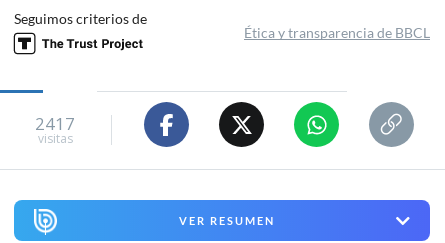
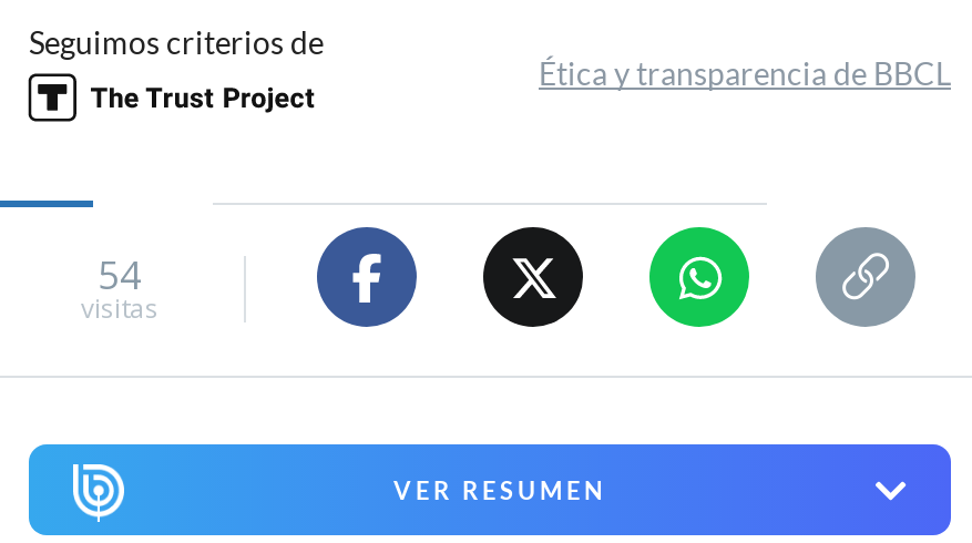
[35,112,75,135] 2417 -> [98,249,142,300] 54

